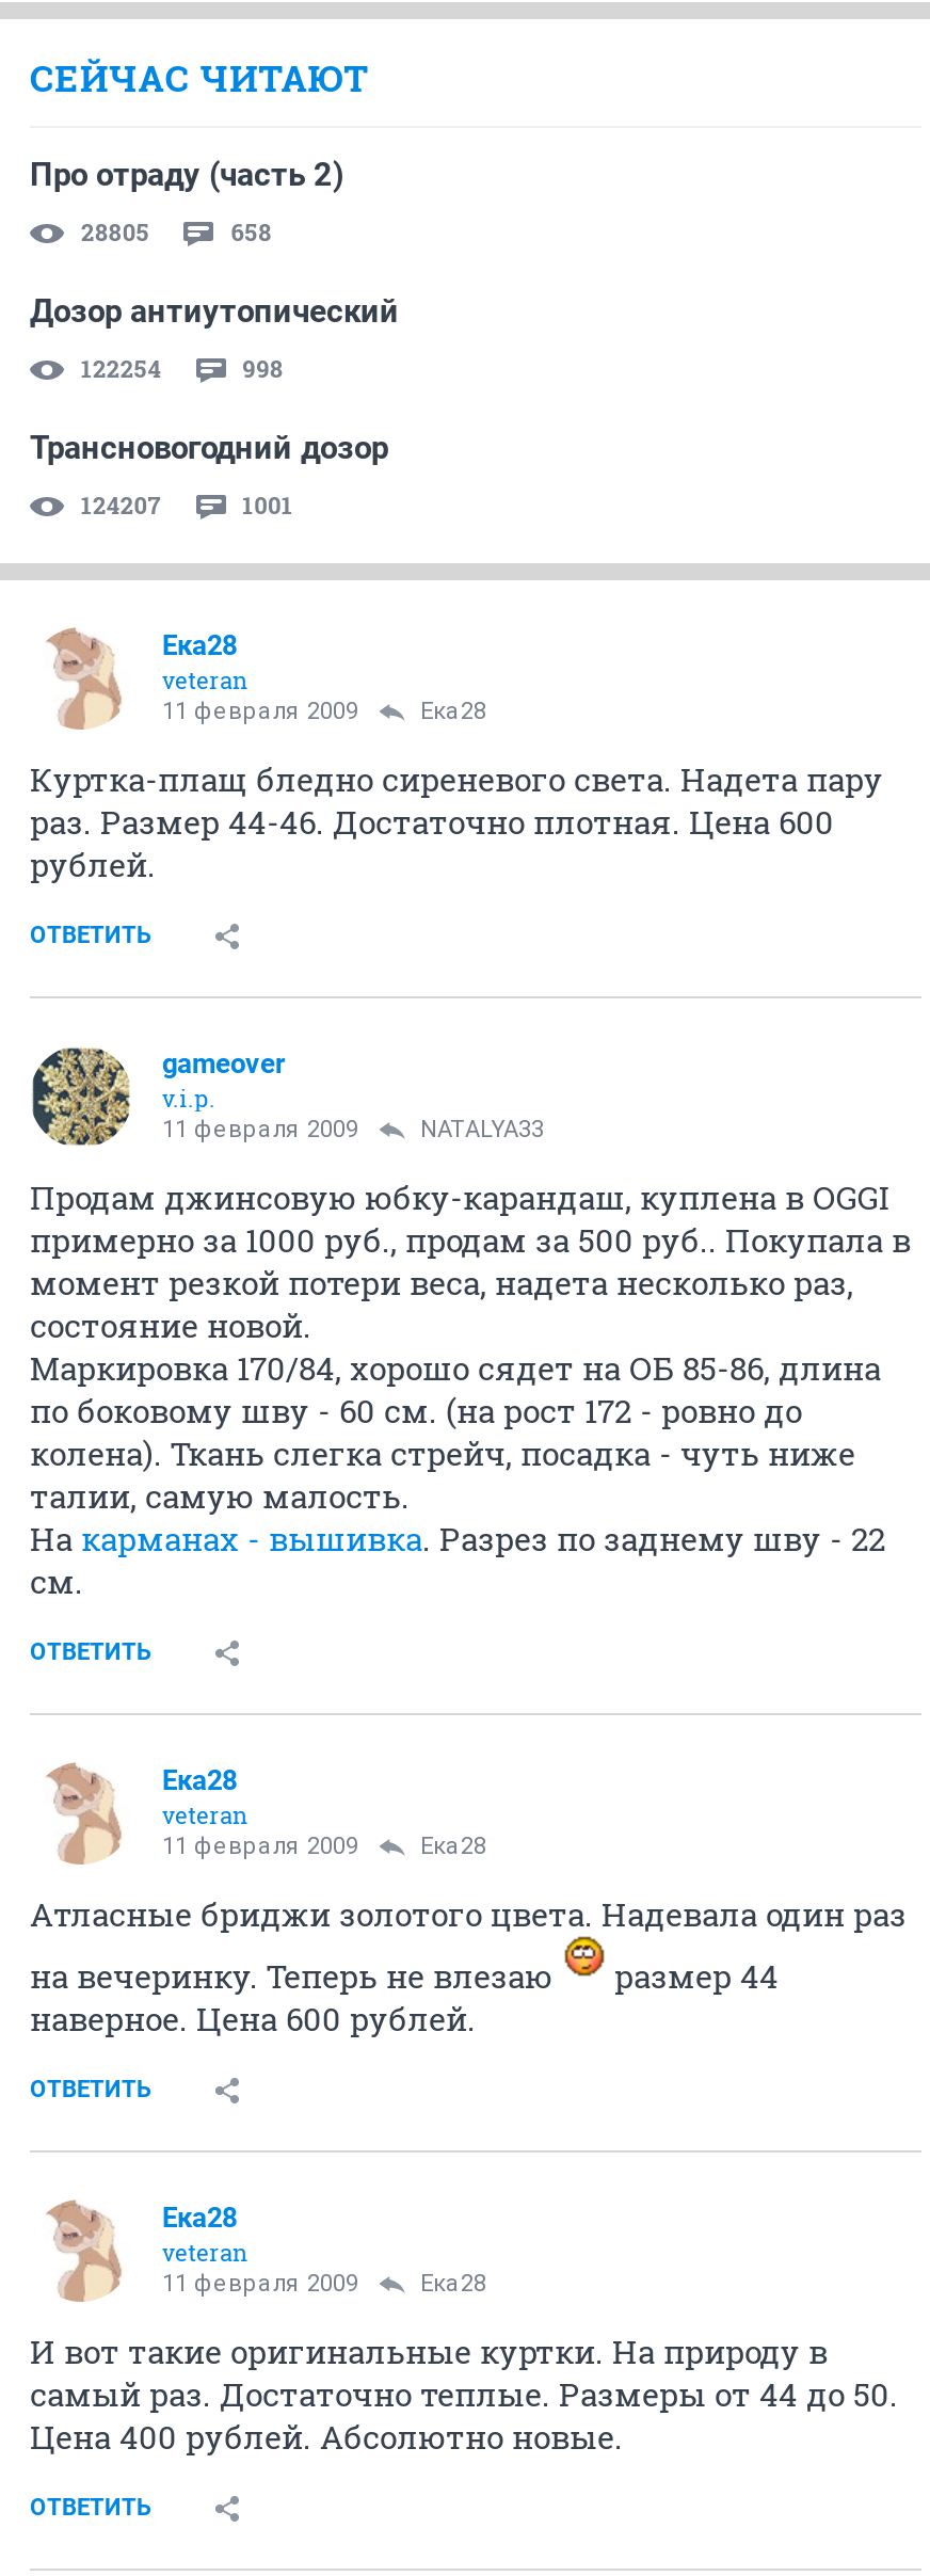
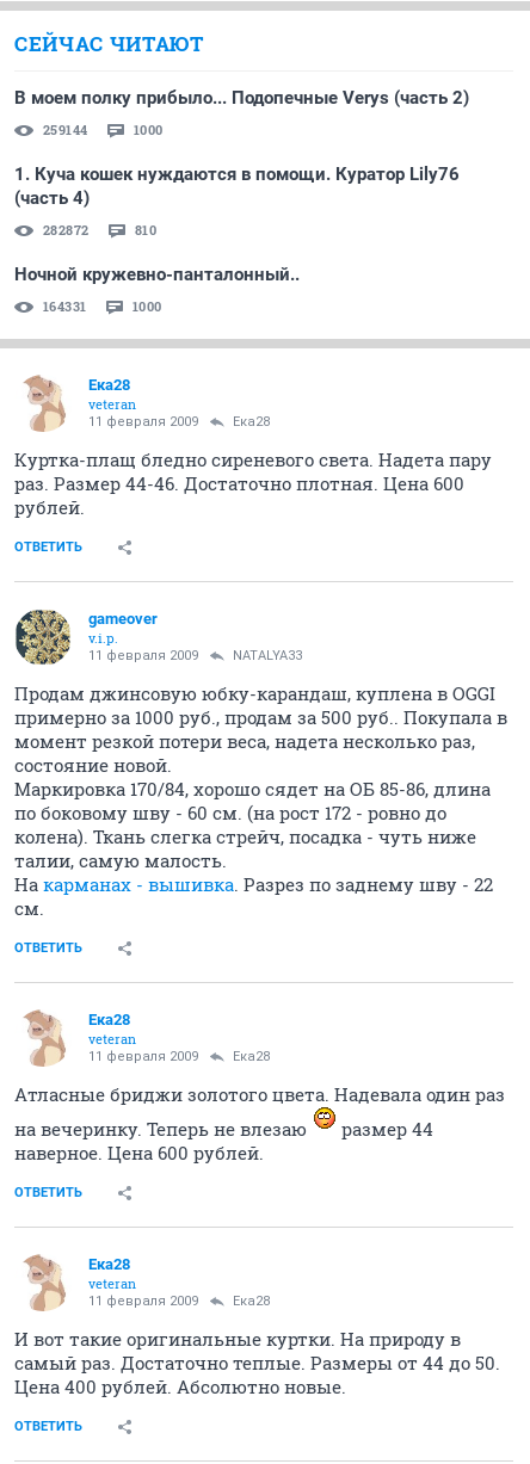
[30,156,343,194] Про отраду (часть 2) -> [14,87,469,109] В моем полку прибыло... Подопечные Verys (часть 2)
[81,215,272,247] 28805 | 658 -> [43,121,163,138] 259144 | 1000
[30,292,399,331] Дозор антиутопический -> [14,163,460,209] 1. Куча кошек нуждаются в помощи. Куратор Lily76 | (часть 4)
[81,352,284,384] 122254 | 998 -> [43,221,156,239] 282872 | 810
[30,429,388,467] Трансновогодний дозор -> [14,264,300,285] Ночной кружевно-панталонный..
[81,489,293,521] 124207 | 1001 -> [43,297,162,315] 164331 | 1000

